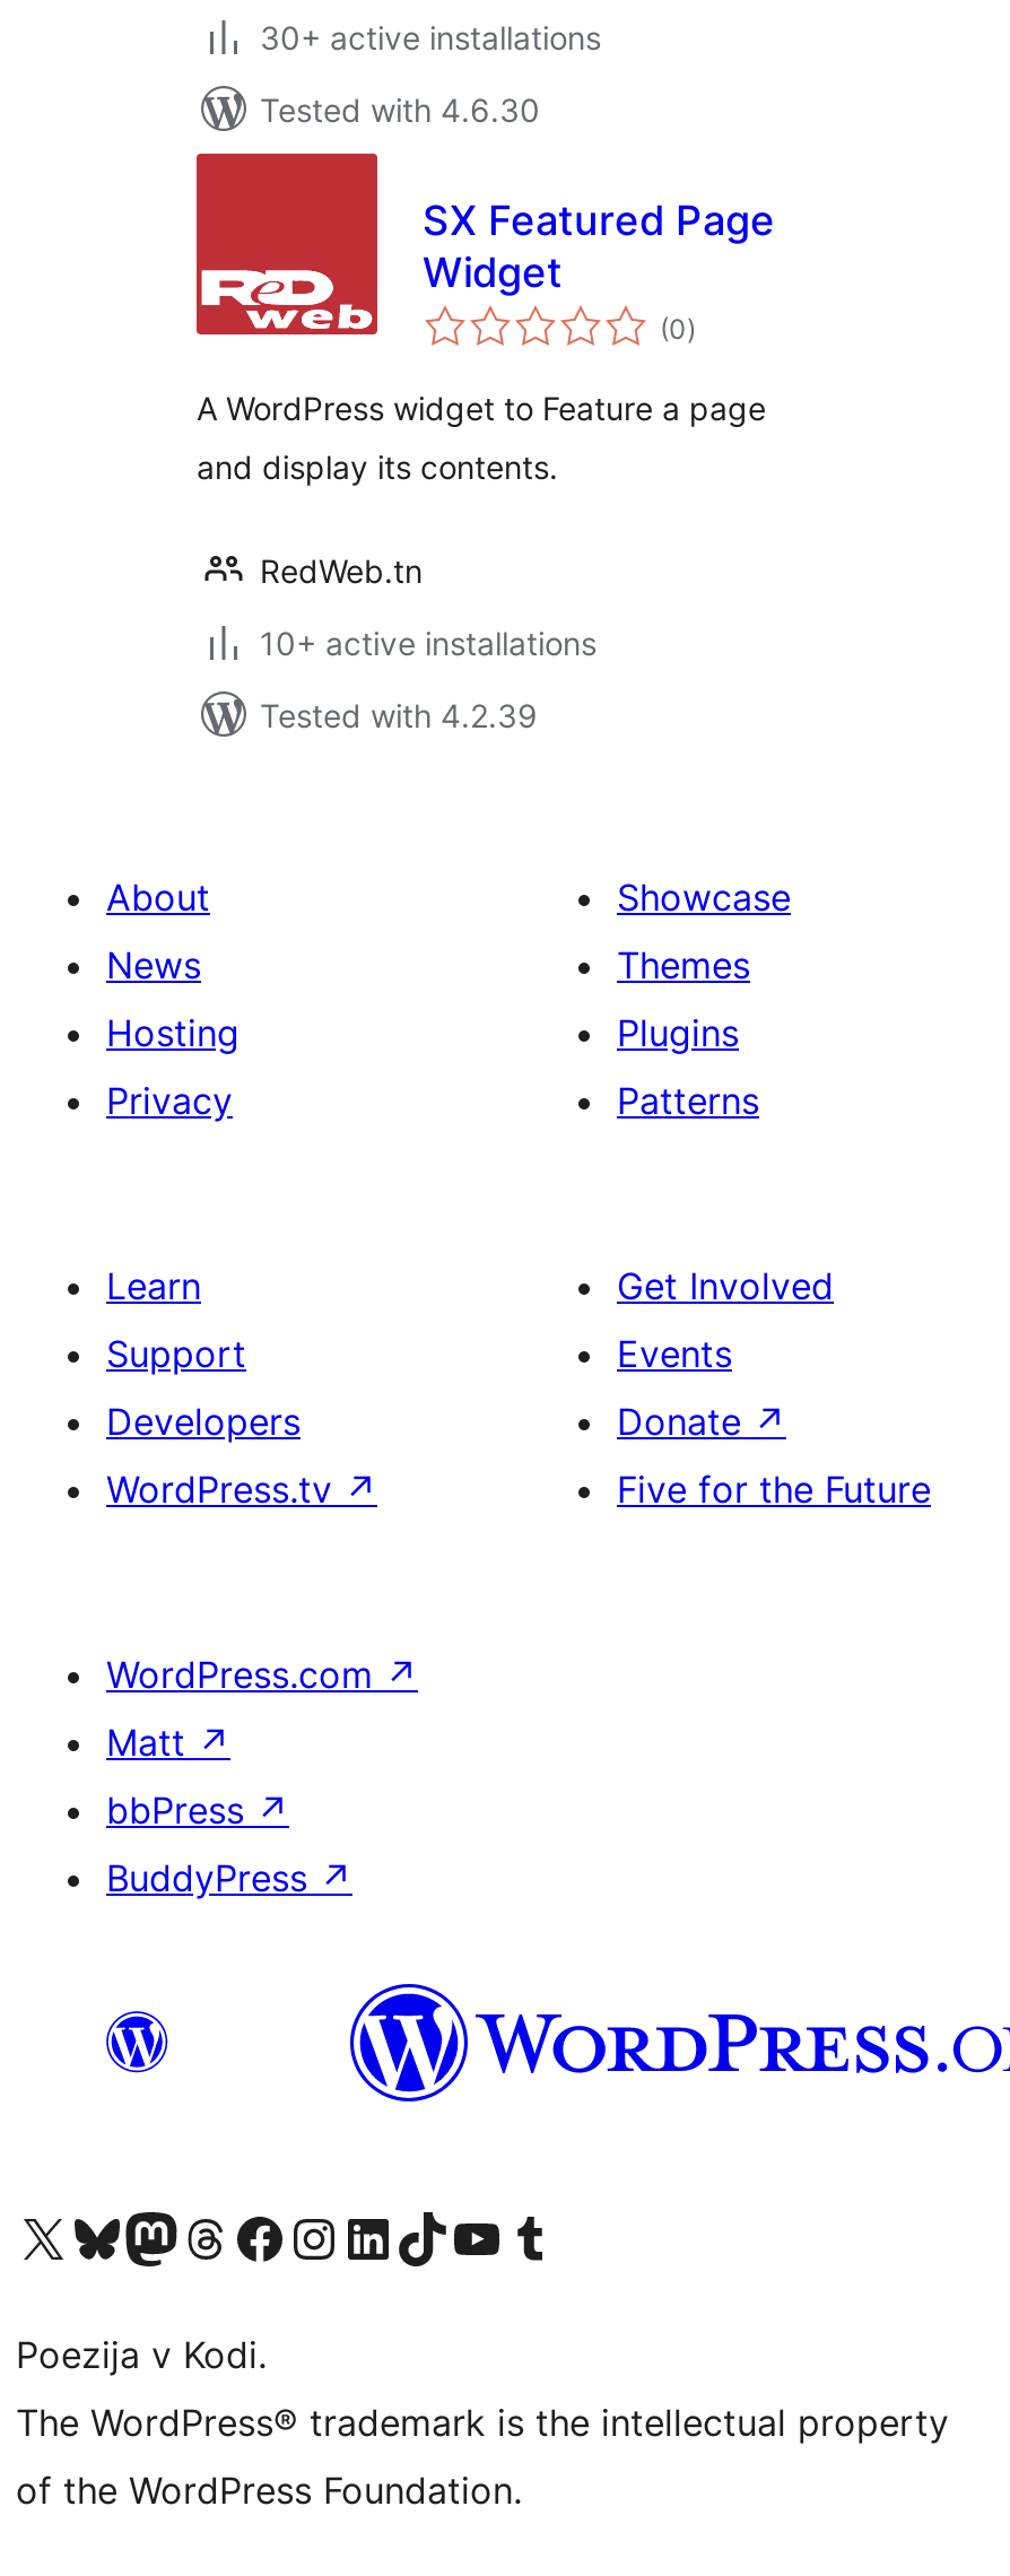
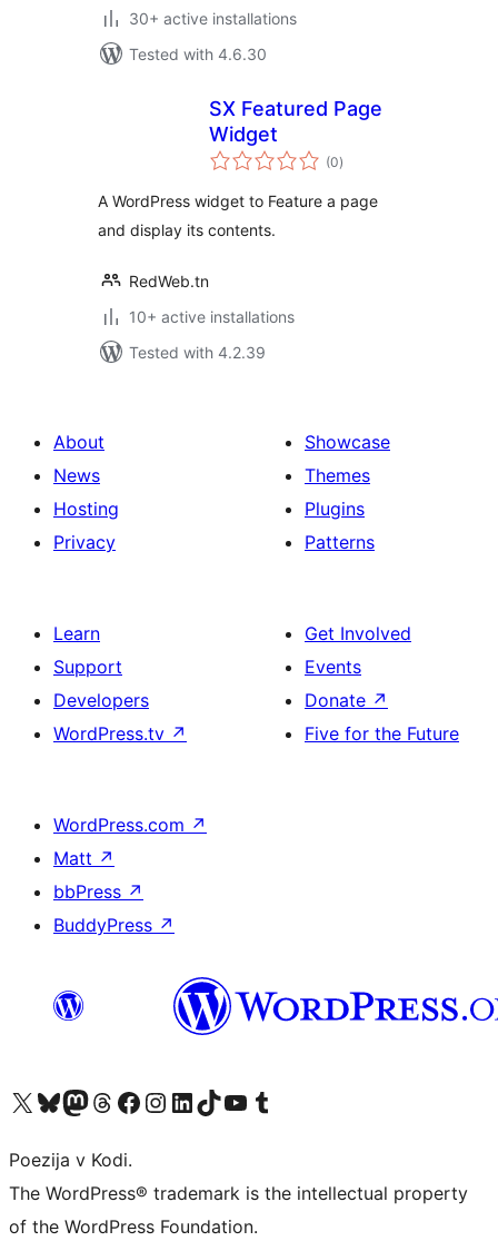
[194,151,380,337] [image] -> none

